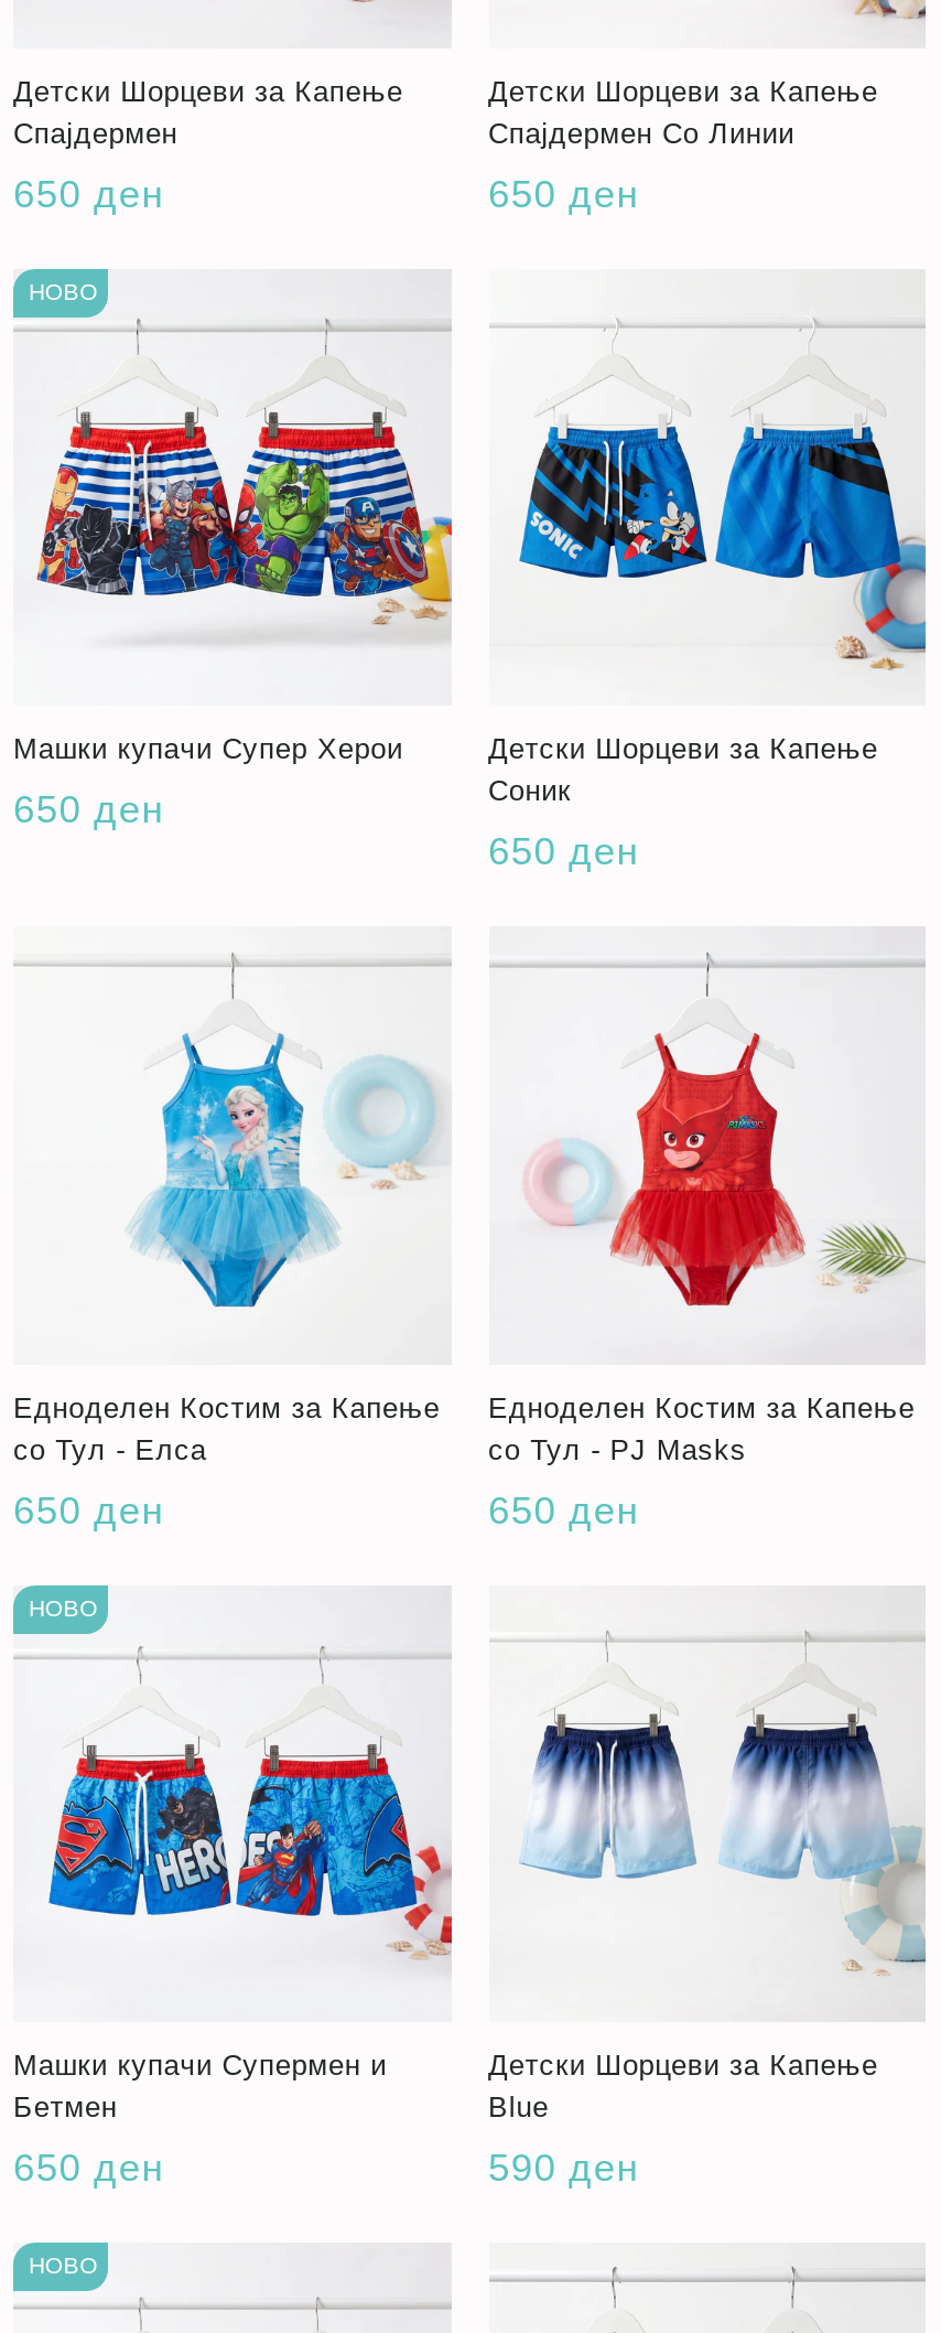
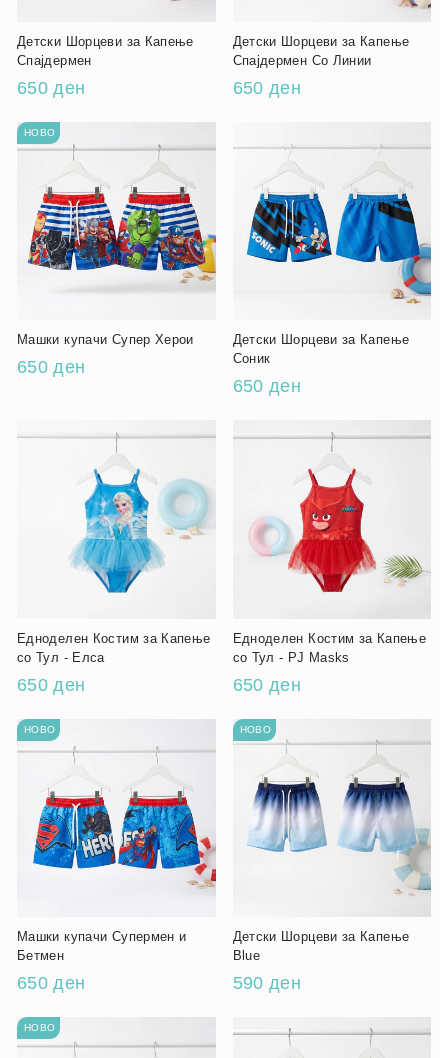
none -> [239,724,271,735] НОВО

